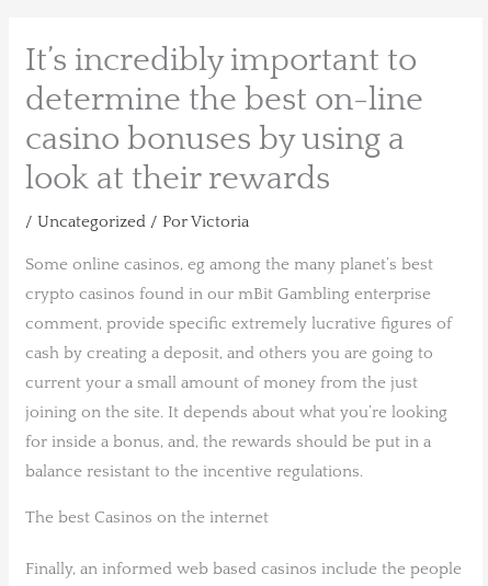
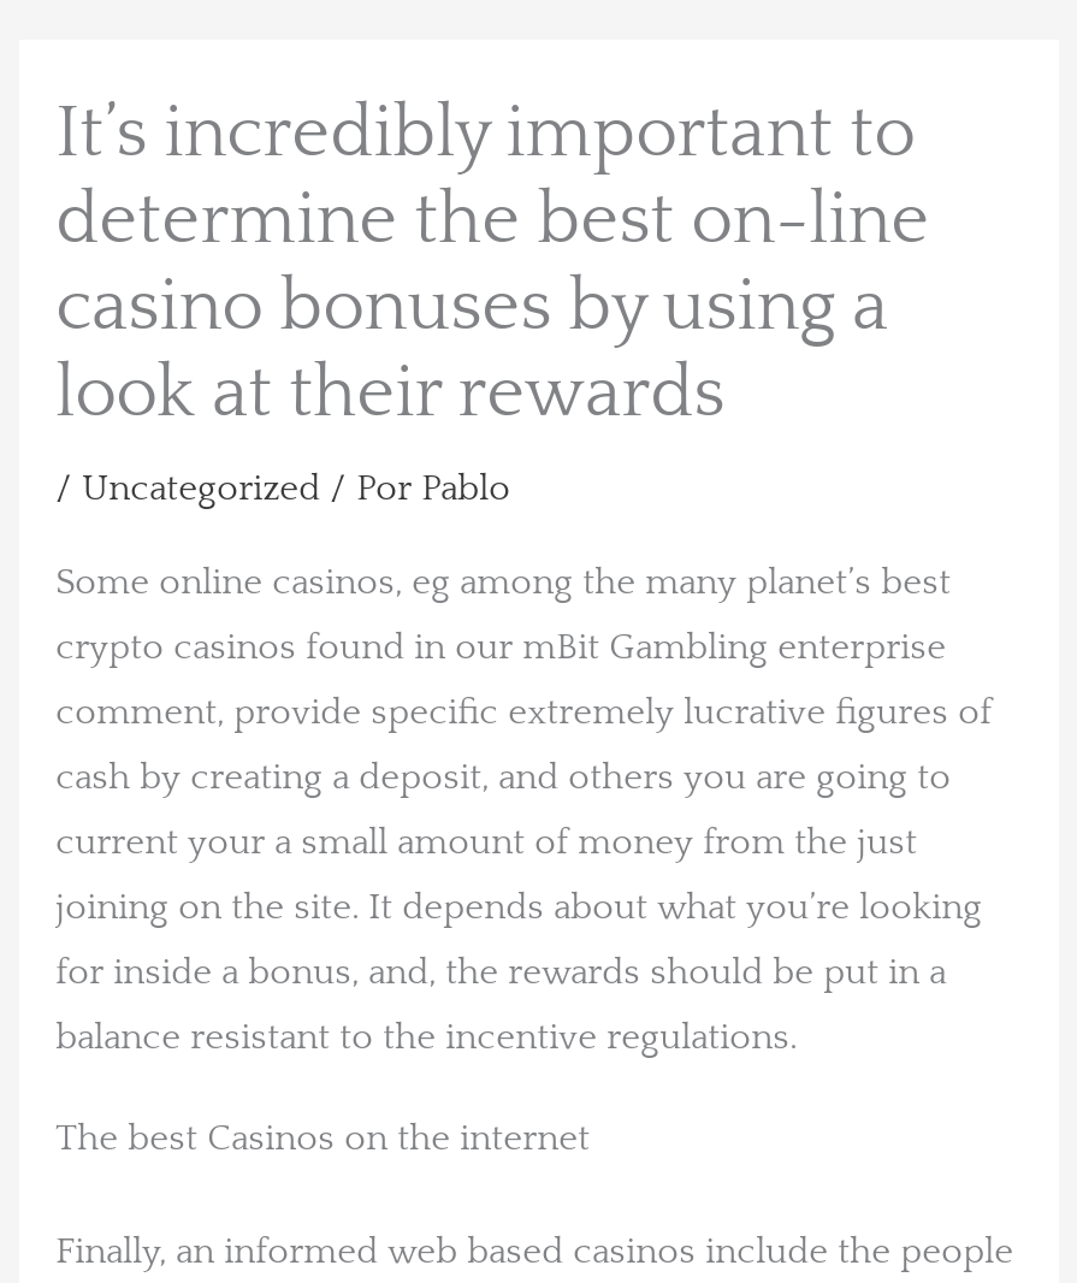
[25,212,249,231] / Uncategorized / Por Victoria -> [56,468,510,509] / Uncategorized / Por Pablo

